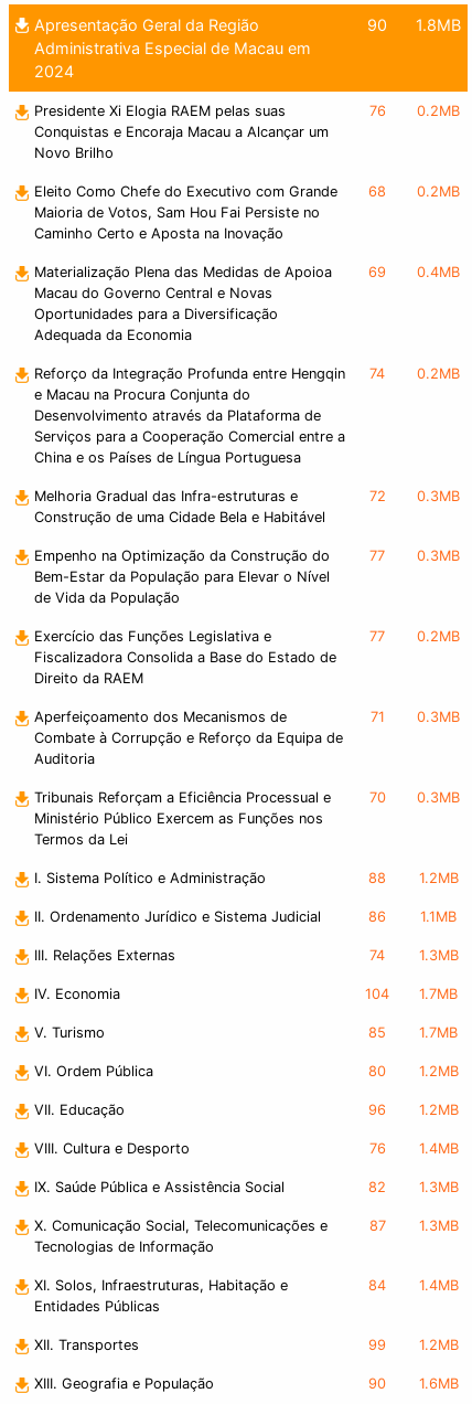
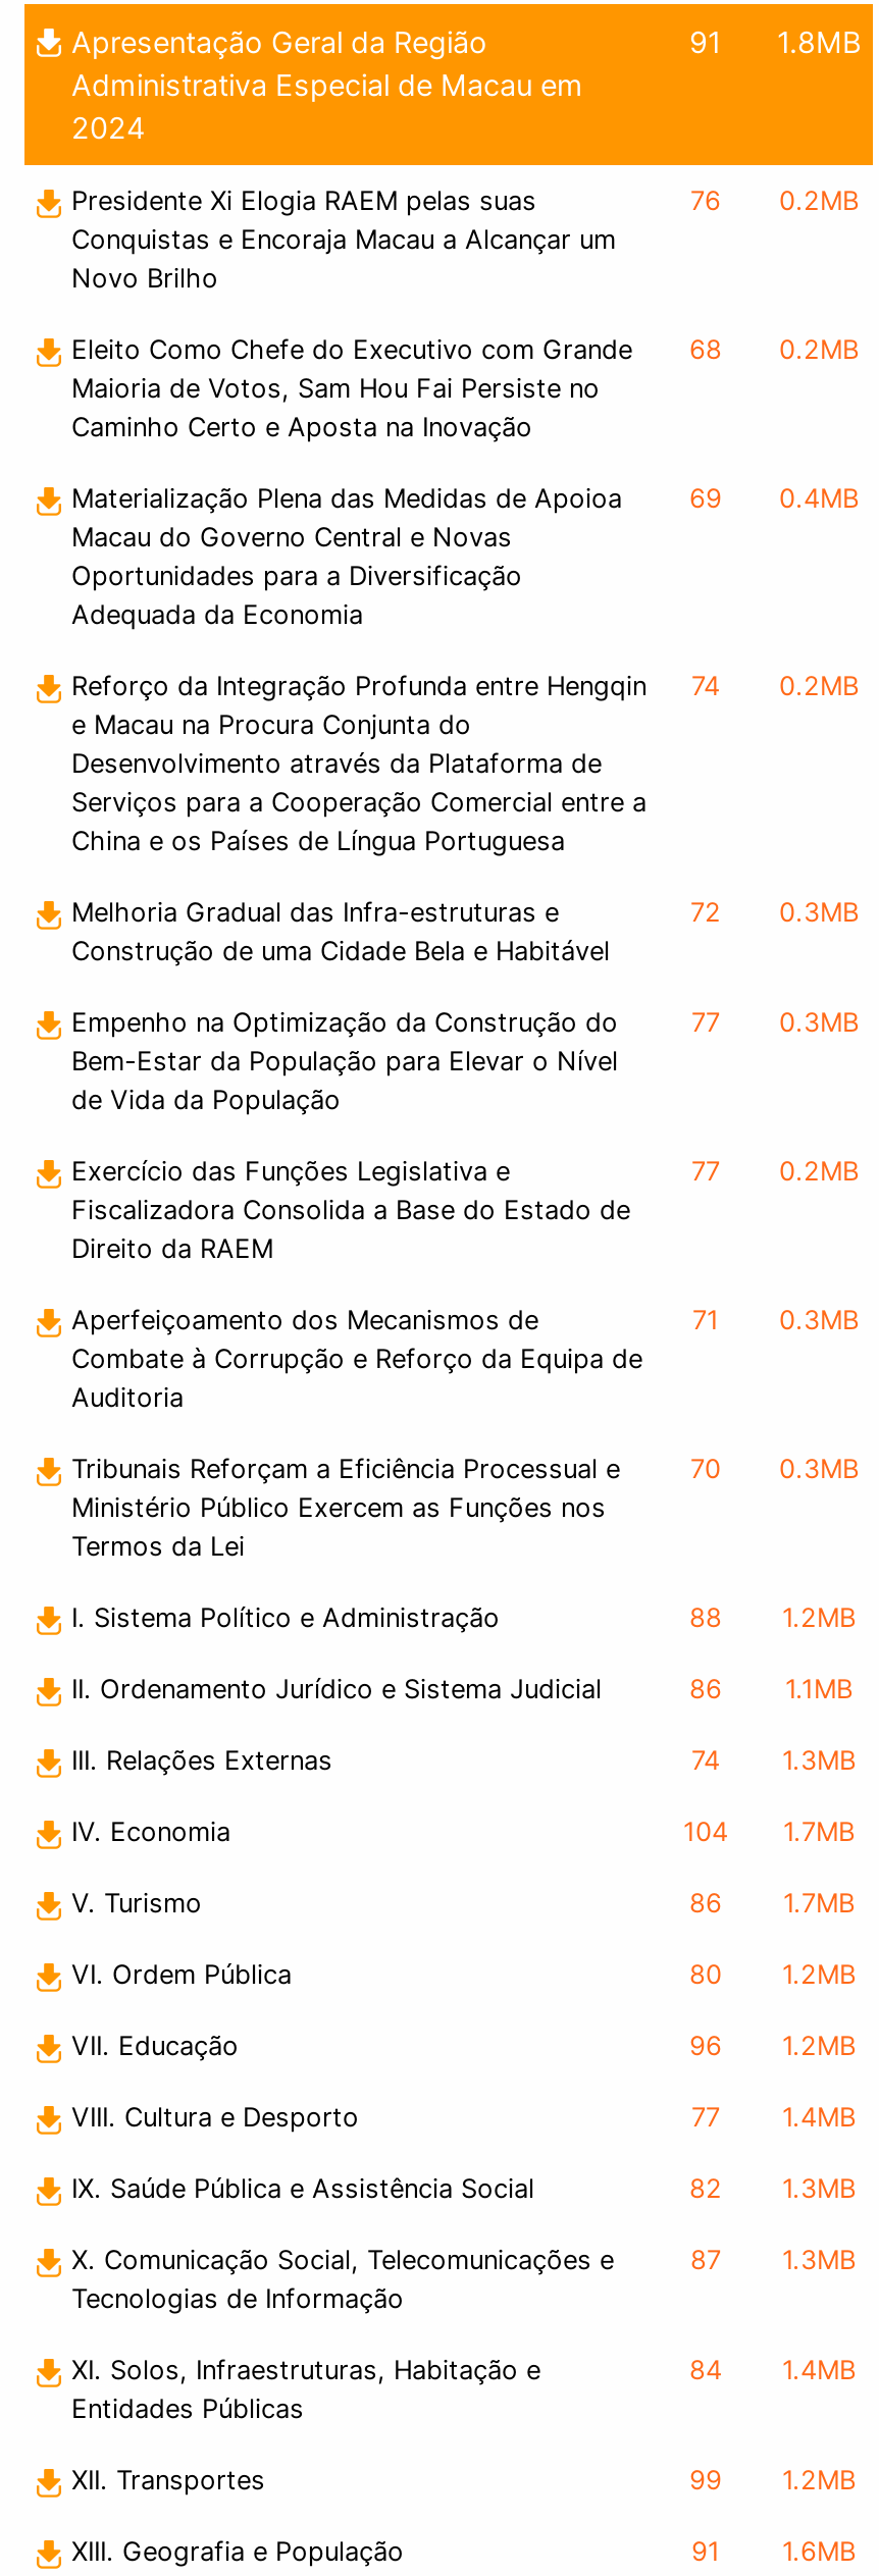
[367,16,461,34] 90 1.8MB -> [689,25,861,60] 91 1.8MB
[368,1025,458,1041] 85 1.7MB -> [689,1888,855,1919] 86 1.7MB
[369,1140,385,1157] 76 -> [691,2102,720,2133] 77
[368,1376,386,1392] 90 -> [691,2537,720,2567] 91

